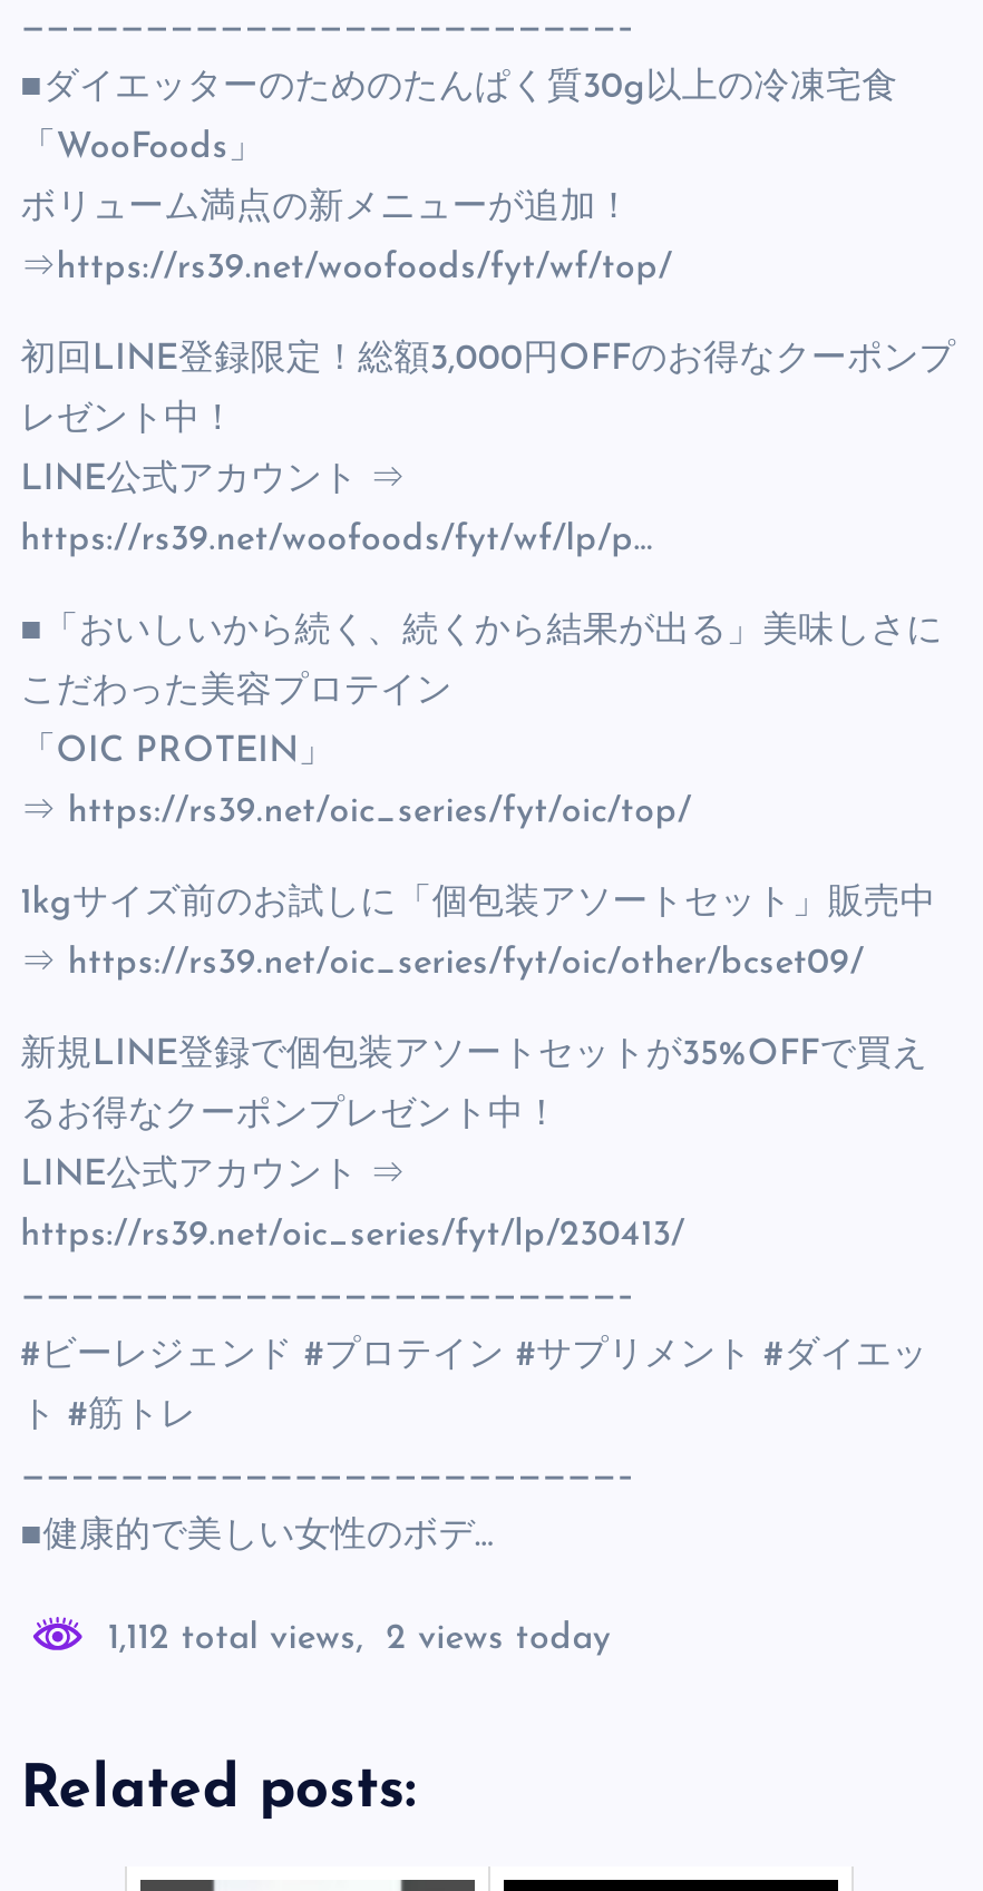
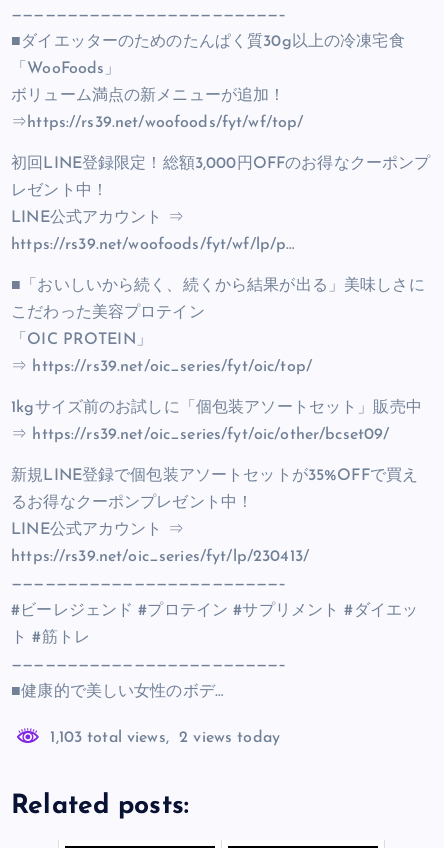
[85,1622,611,1658] 1,112 total views, 2 views today -> [40,730,280,746] 1,103 total views, 2 views today

